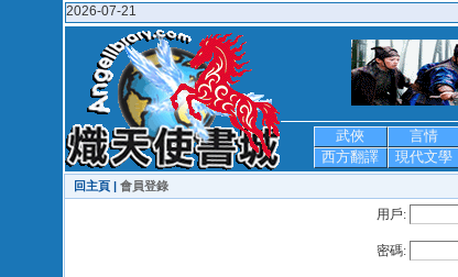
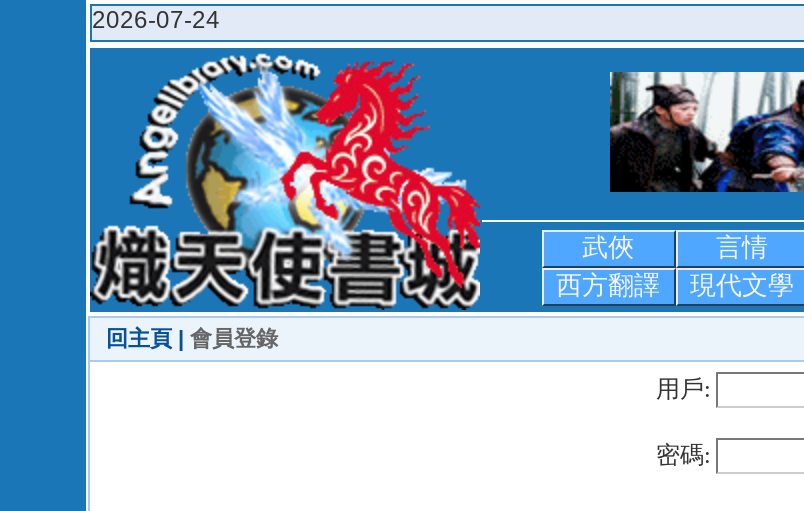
[66,3,137,19] 2026-07-21 -> [92,6,220,34] 2026-07-24

